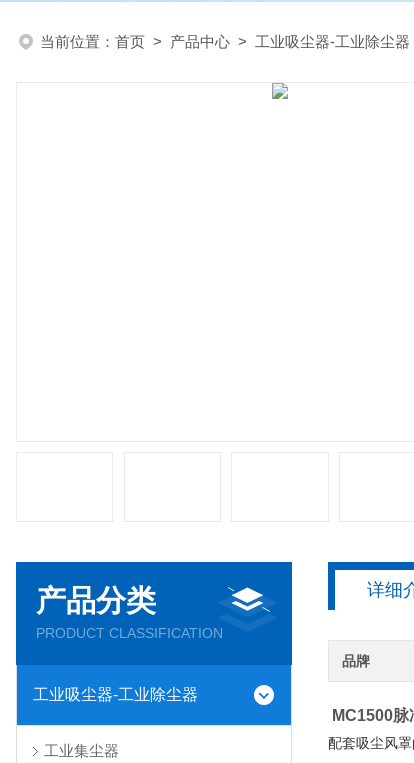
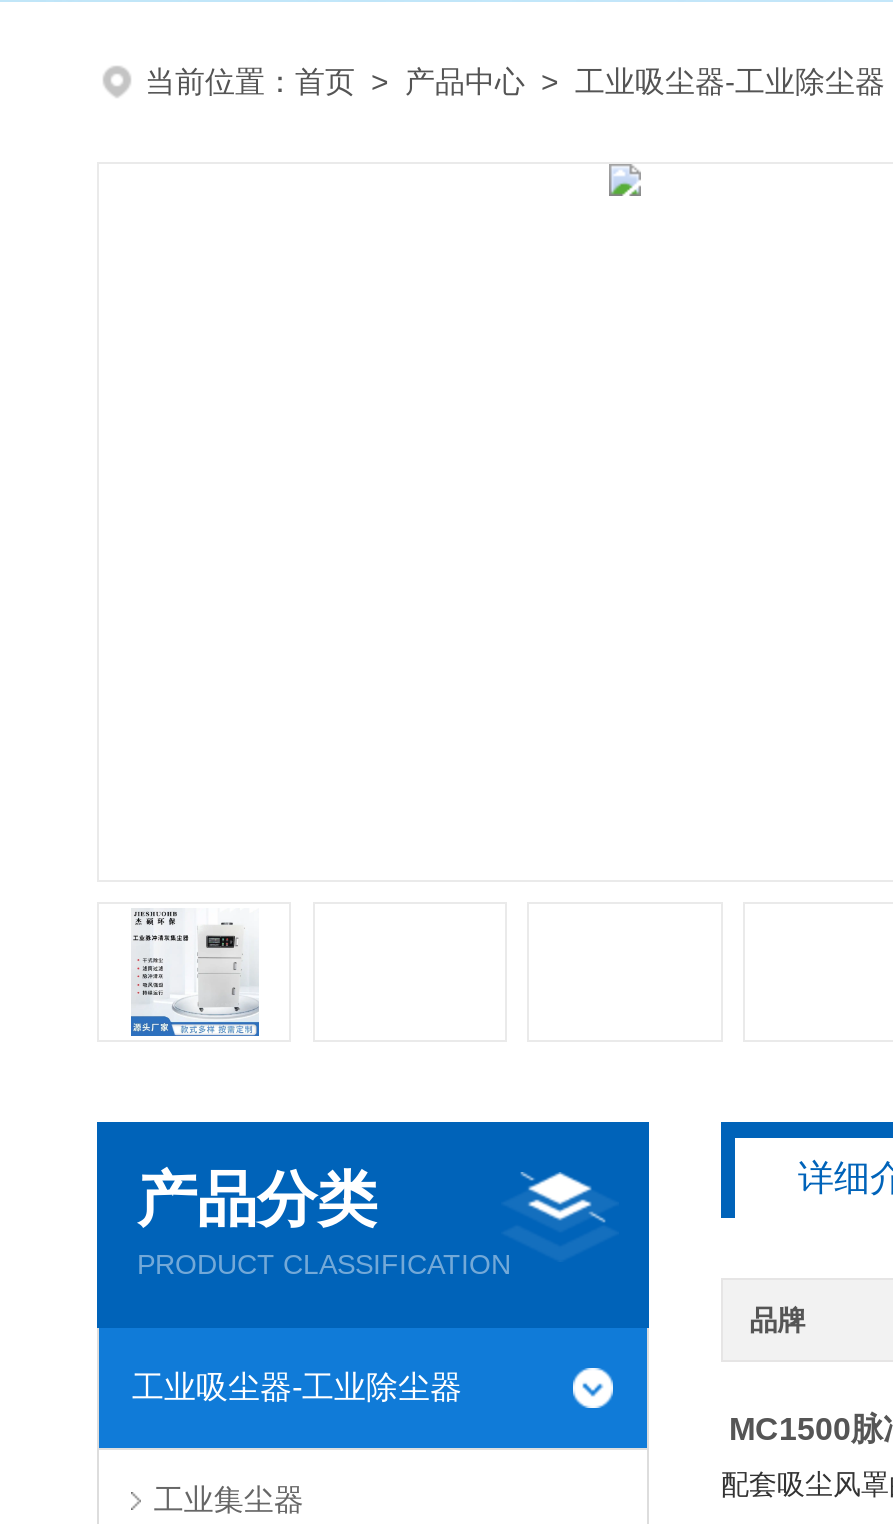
none -> [129,910,261,1038] [image]

